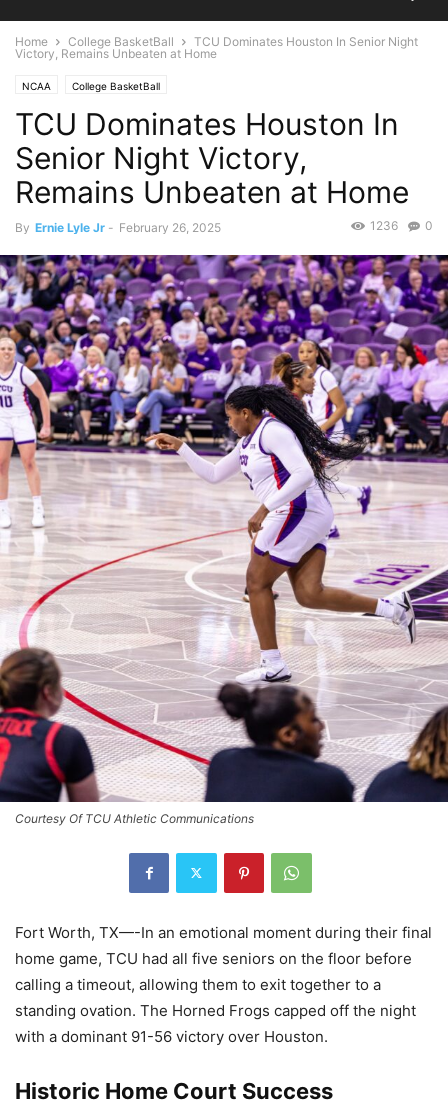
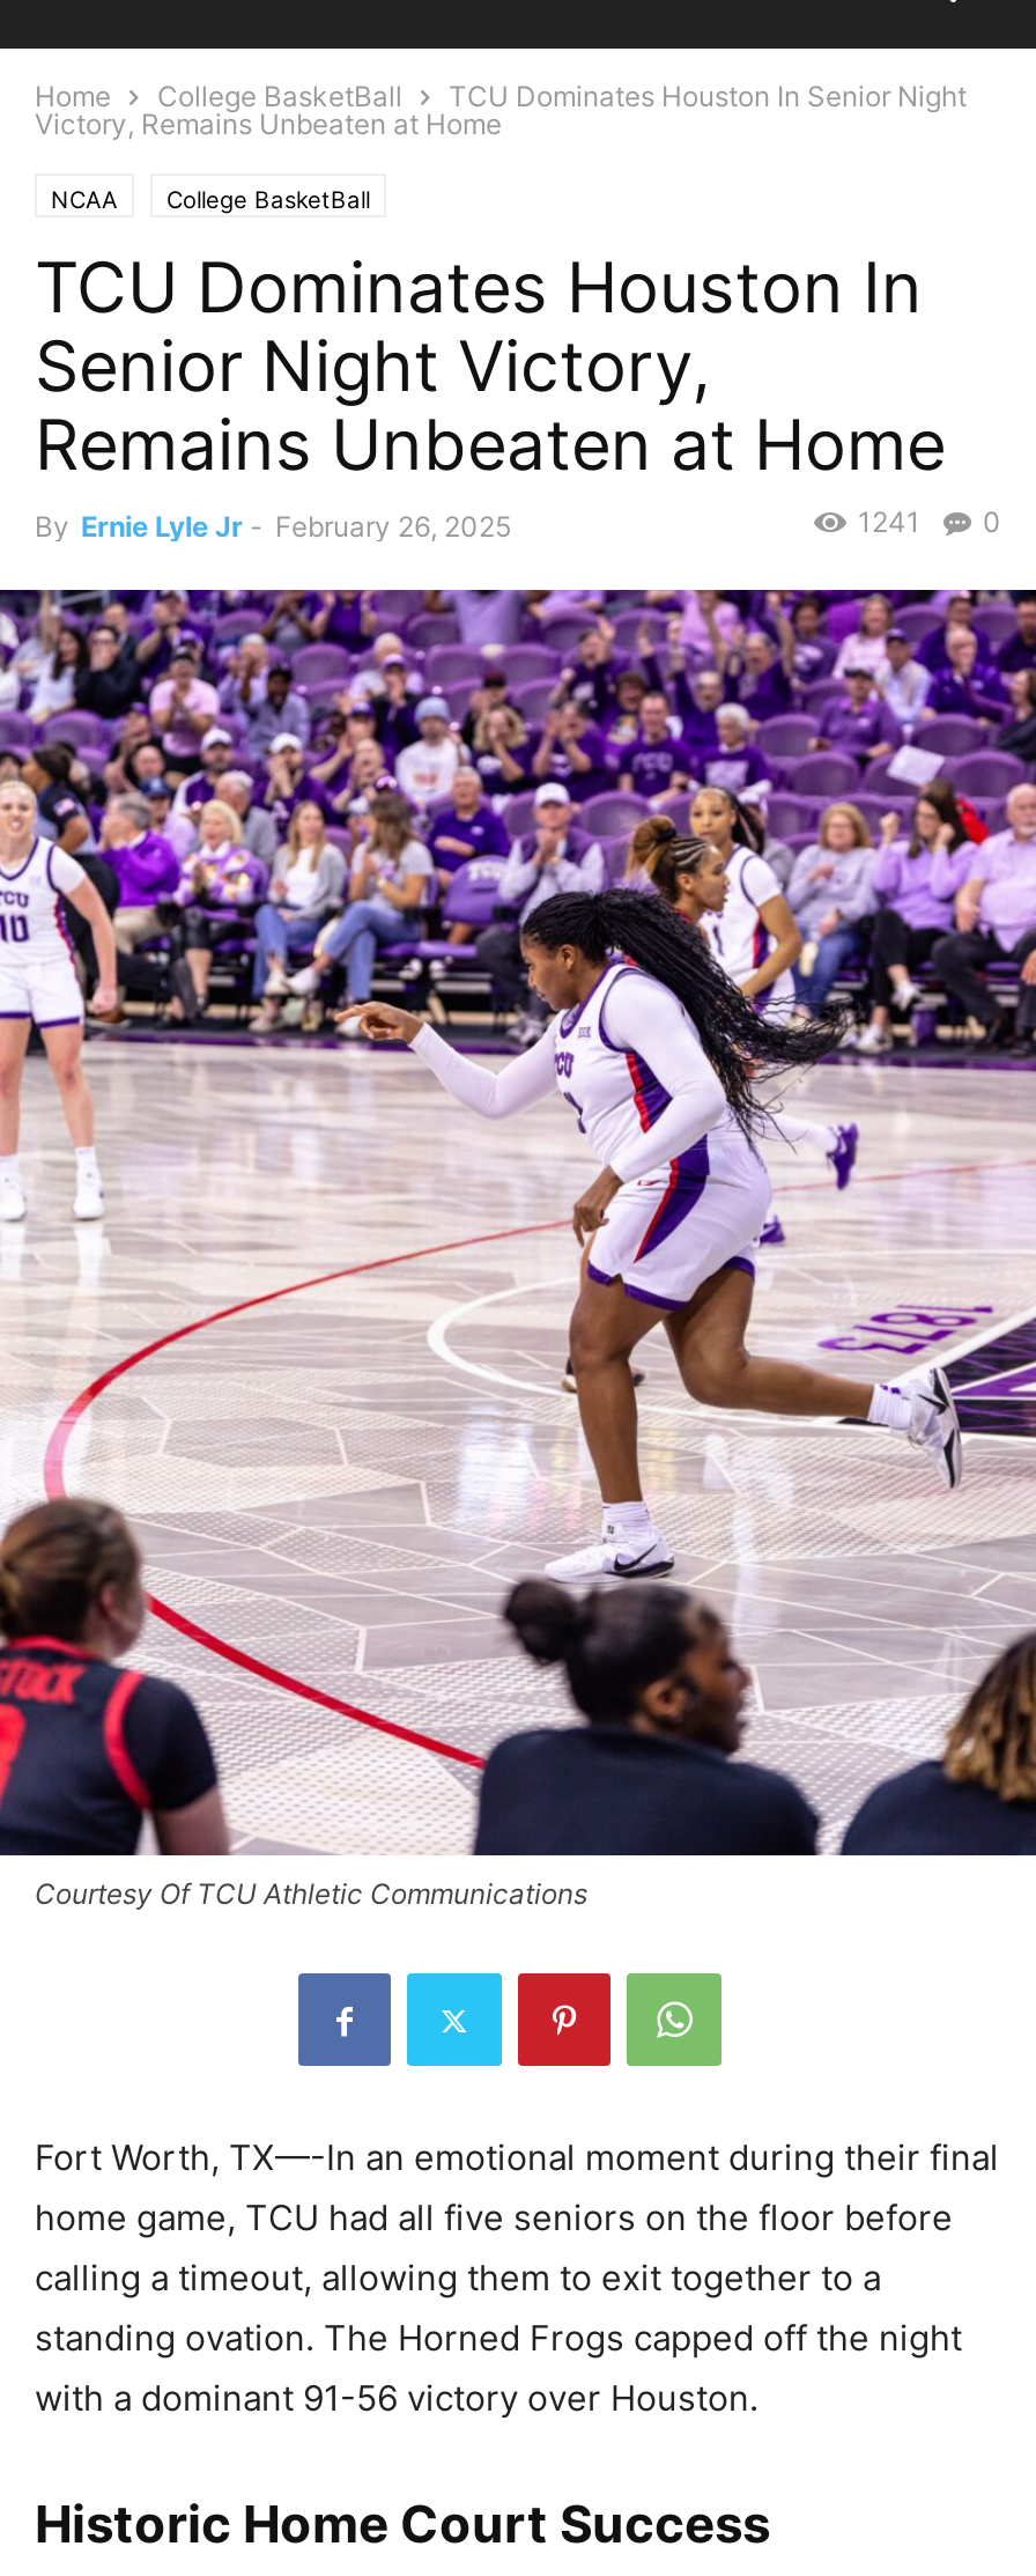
[370,218,433,233] 1236 0 -> [858,504,1001,539] 1241 0

